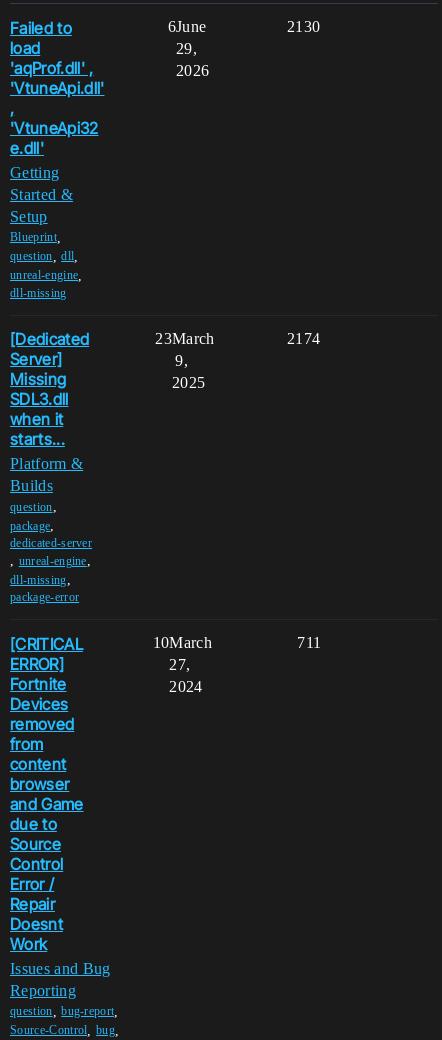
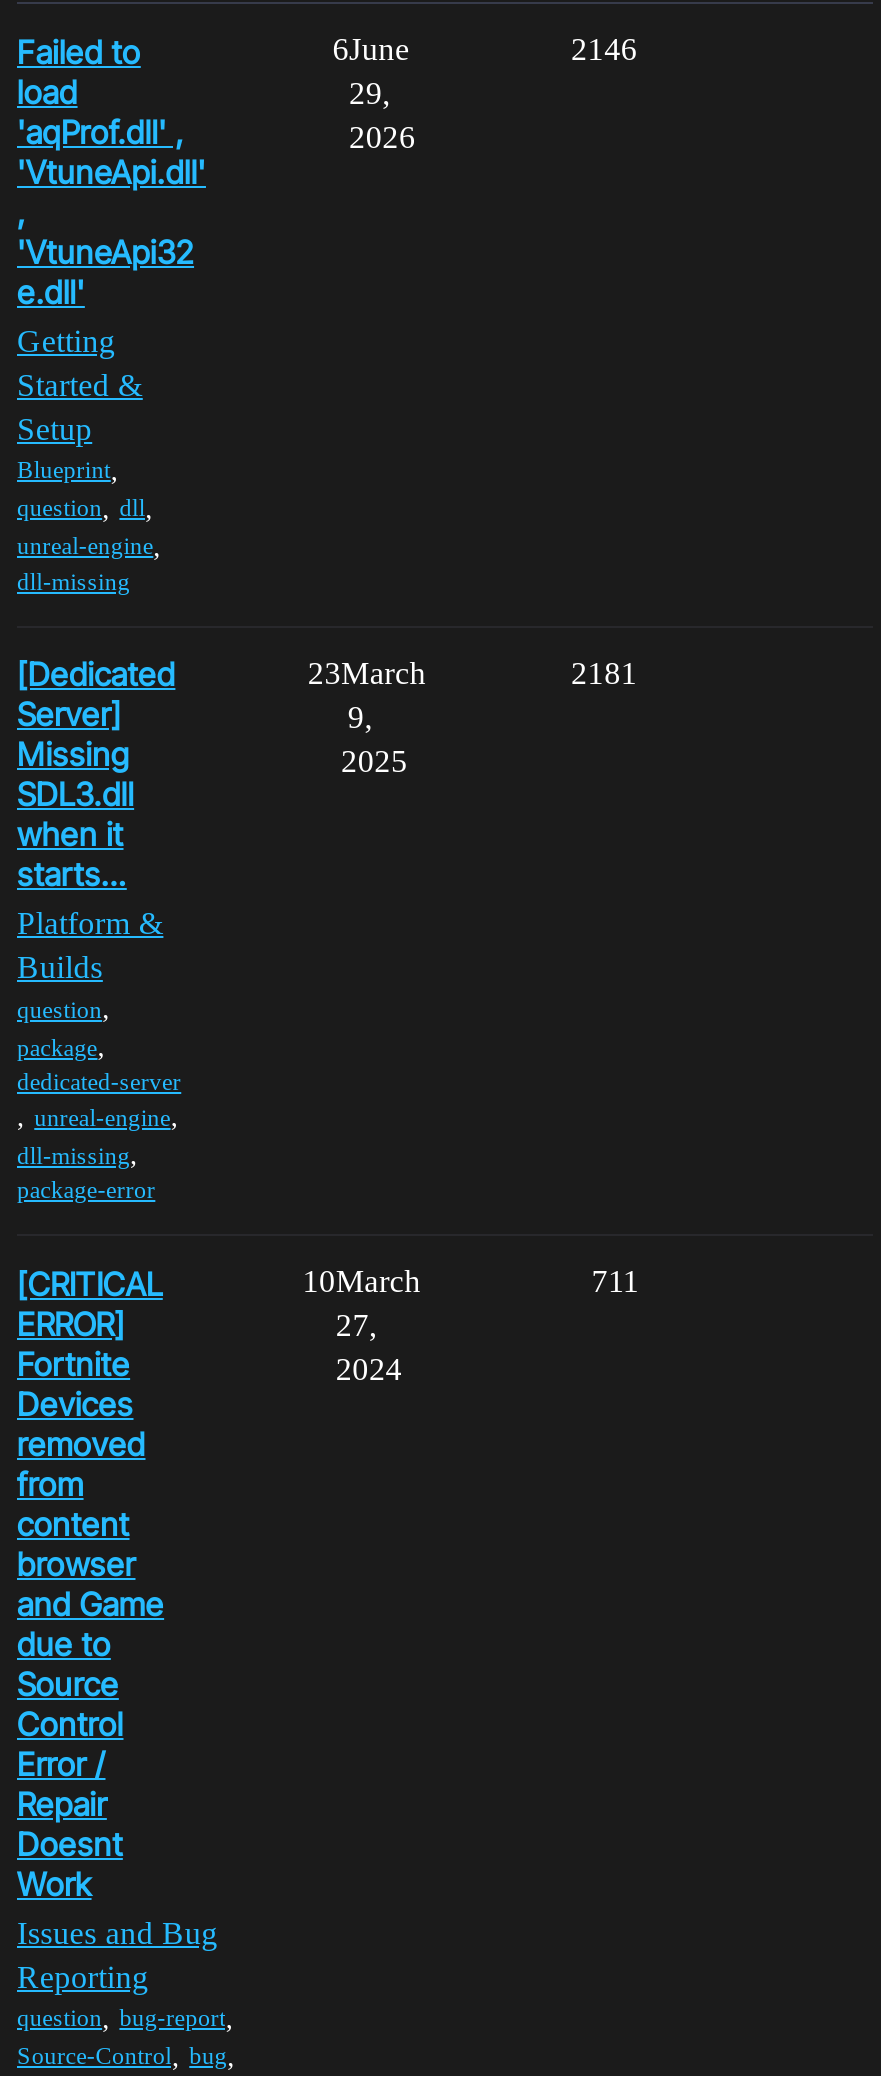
[287,18,320,35] 2130 -> [571,32,637,66] 2146
[287,330,320,347] 2174 -> [571,655,637,689] 2181

